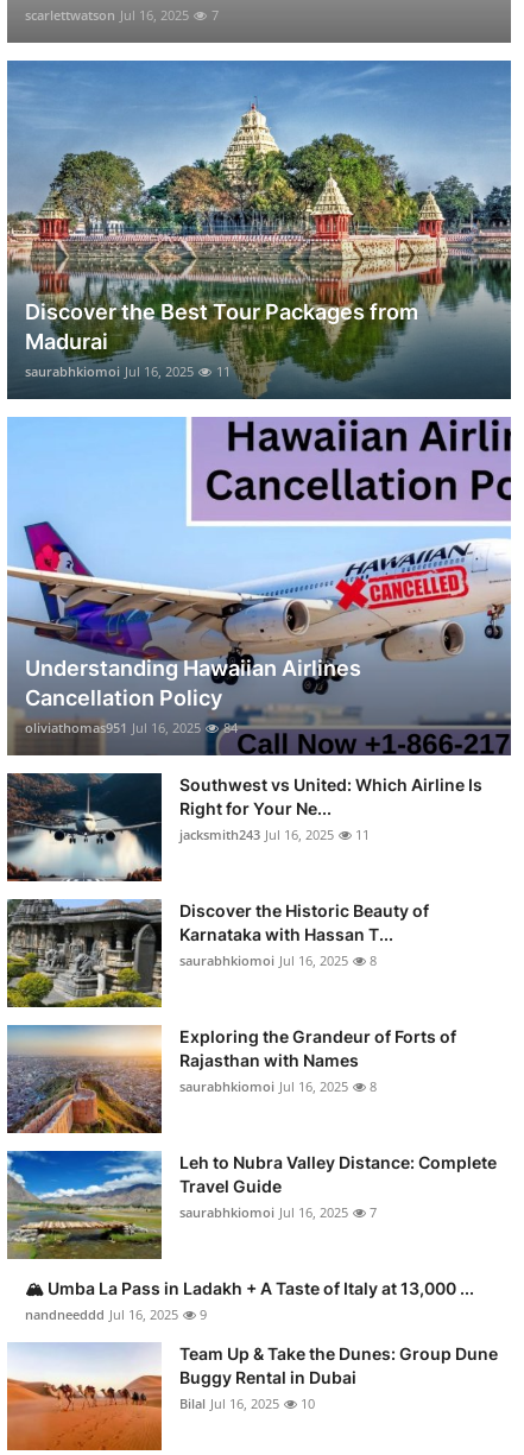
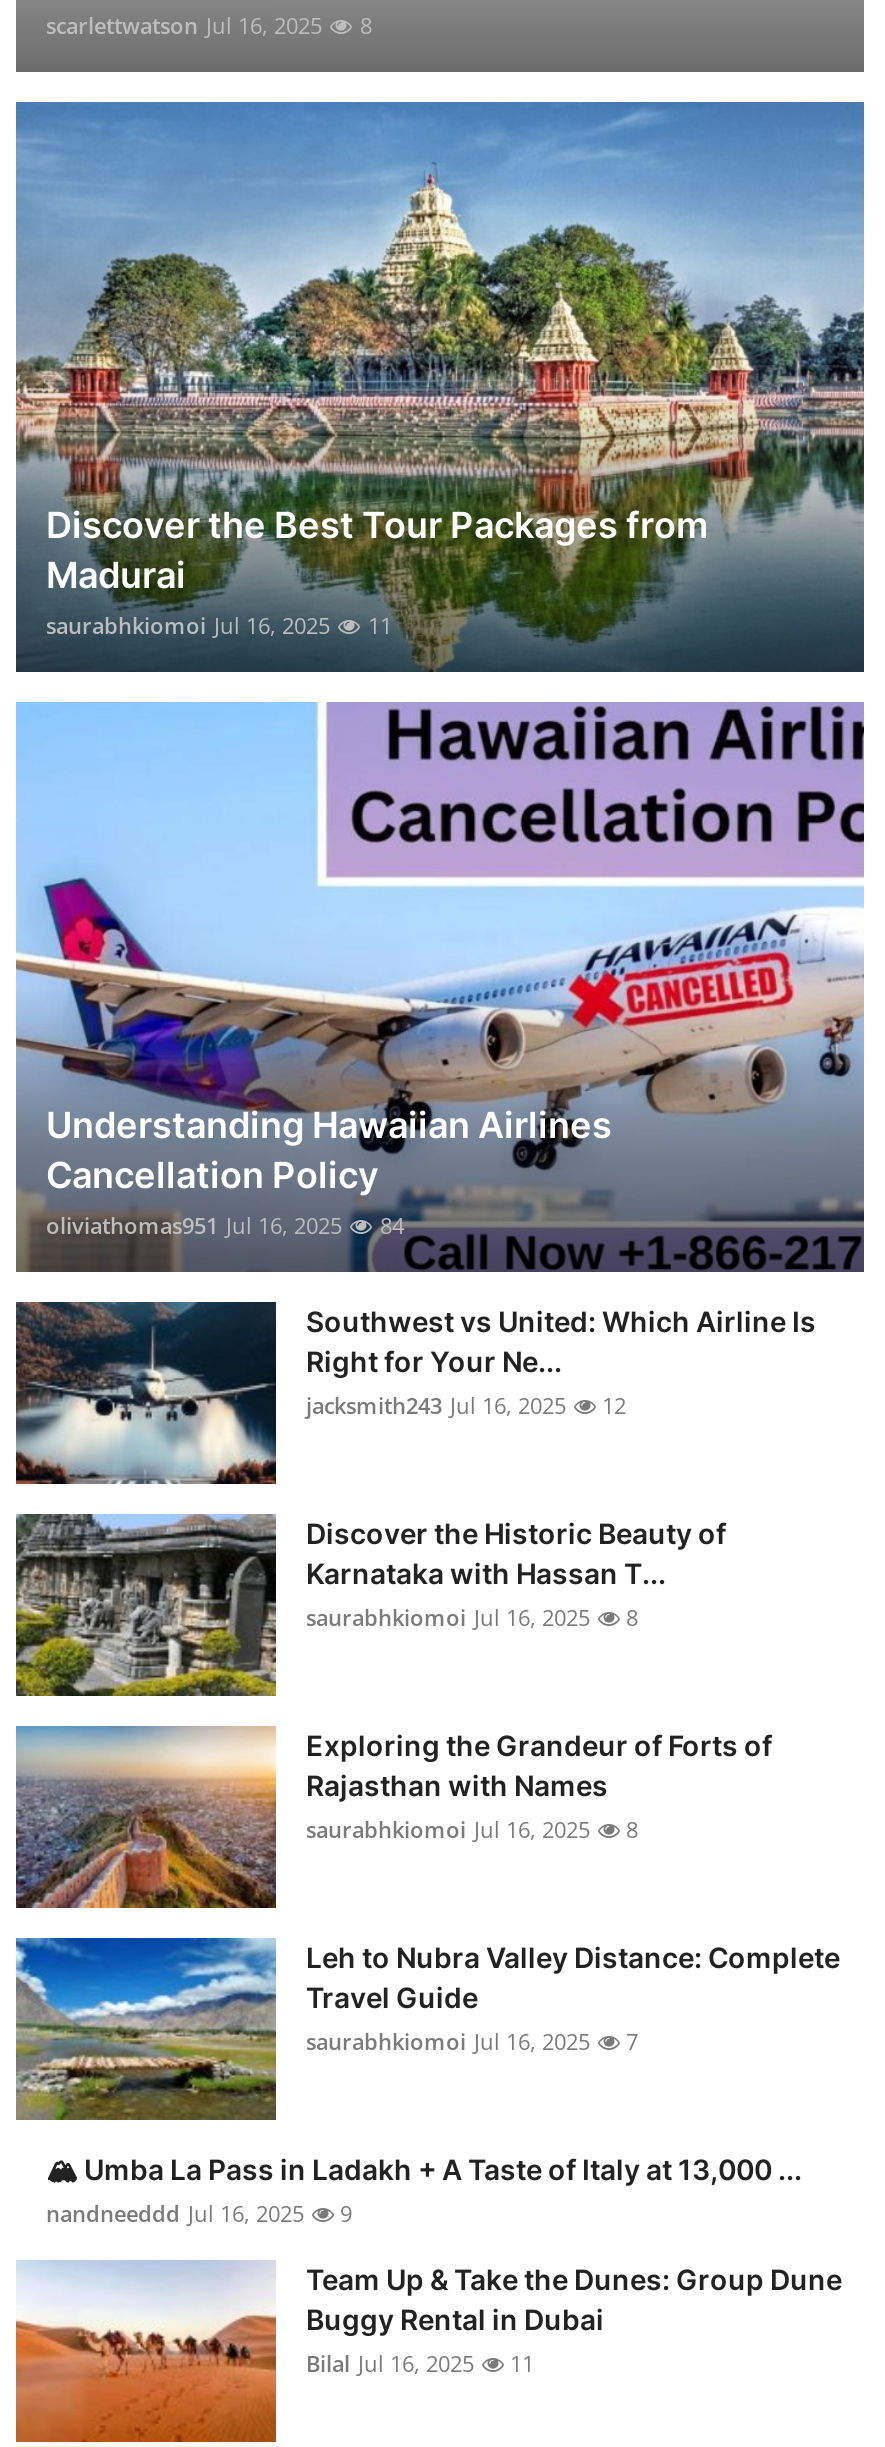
[25,6,219,24] scarlettwatson Jul 16, 2025 7 -> [46,10,372,40] scarlettwatson Jul 16, 2025 8
[179,825,370,843] jacksmith243 Jul 16, 2025 11 -> [306,1390,626,1420] jacksmith243 Jul 16, 2025 12
[179,1394,315,1412] Bilal Jul 16, 2025 10 -> [306,2348,534,2378] Bilal Jul 16, 2025 11

